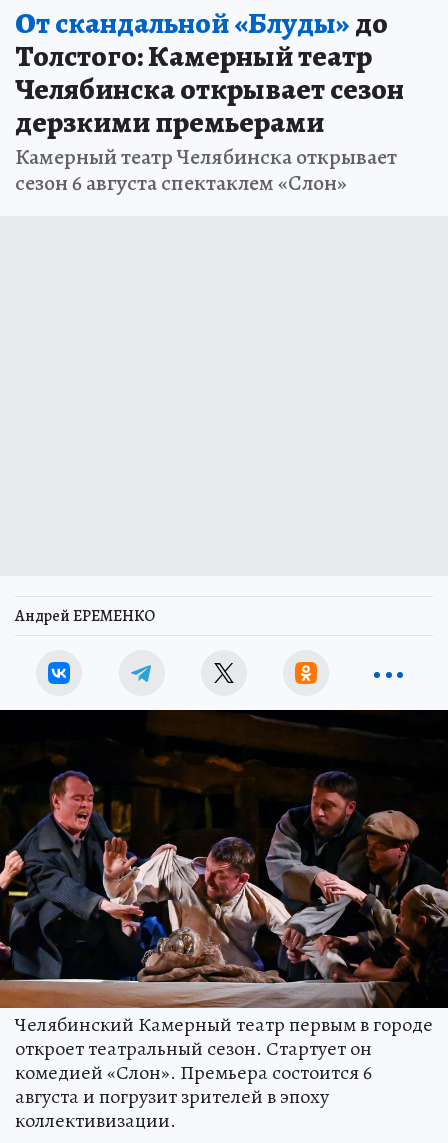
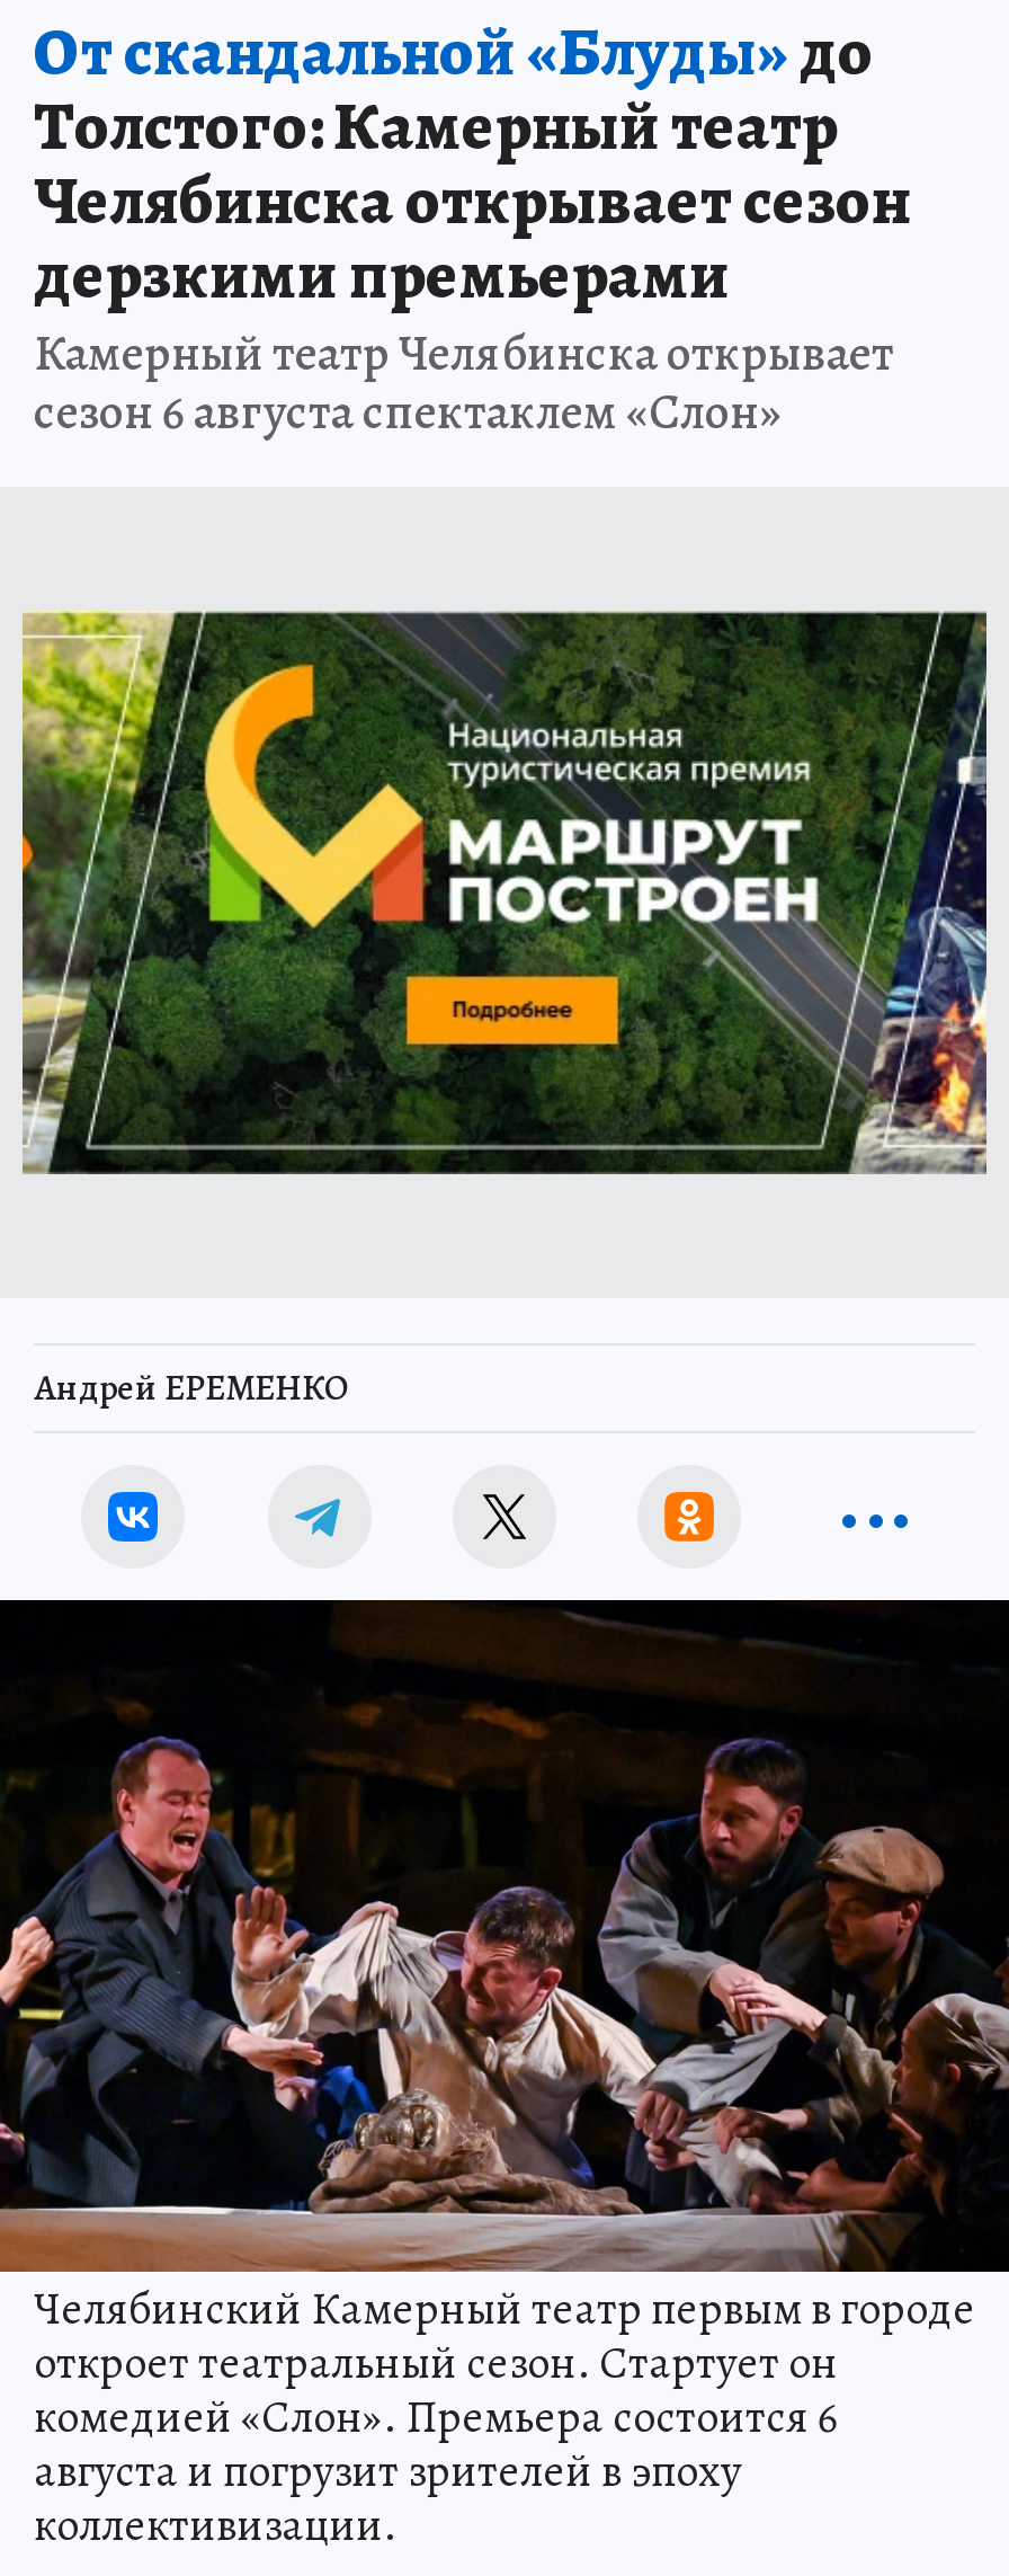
none -> [20,609,989,1176] [image]

